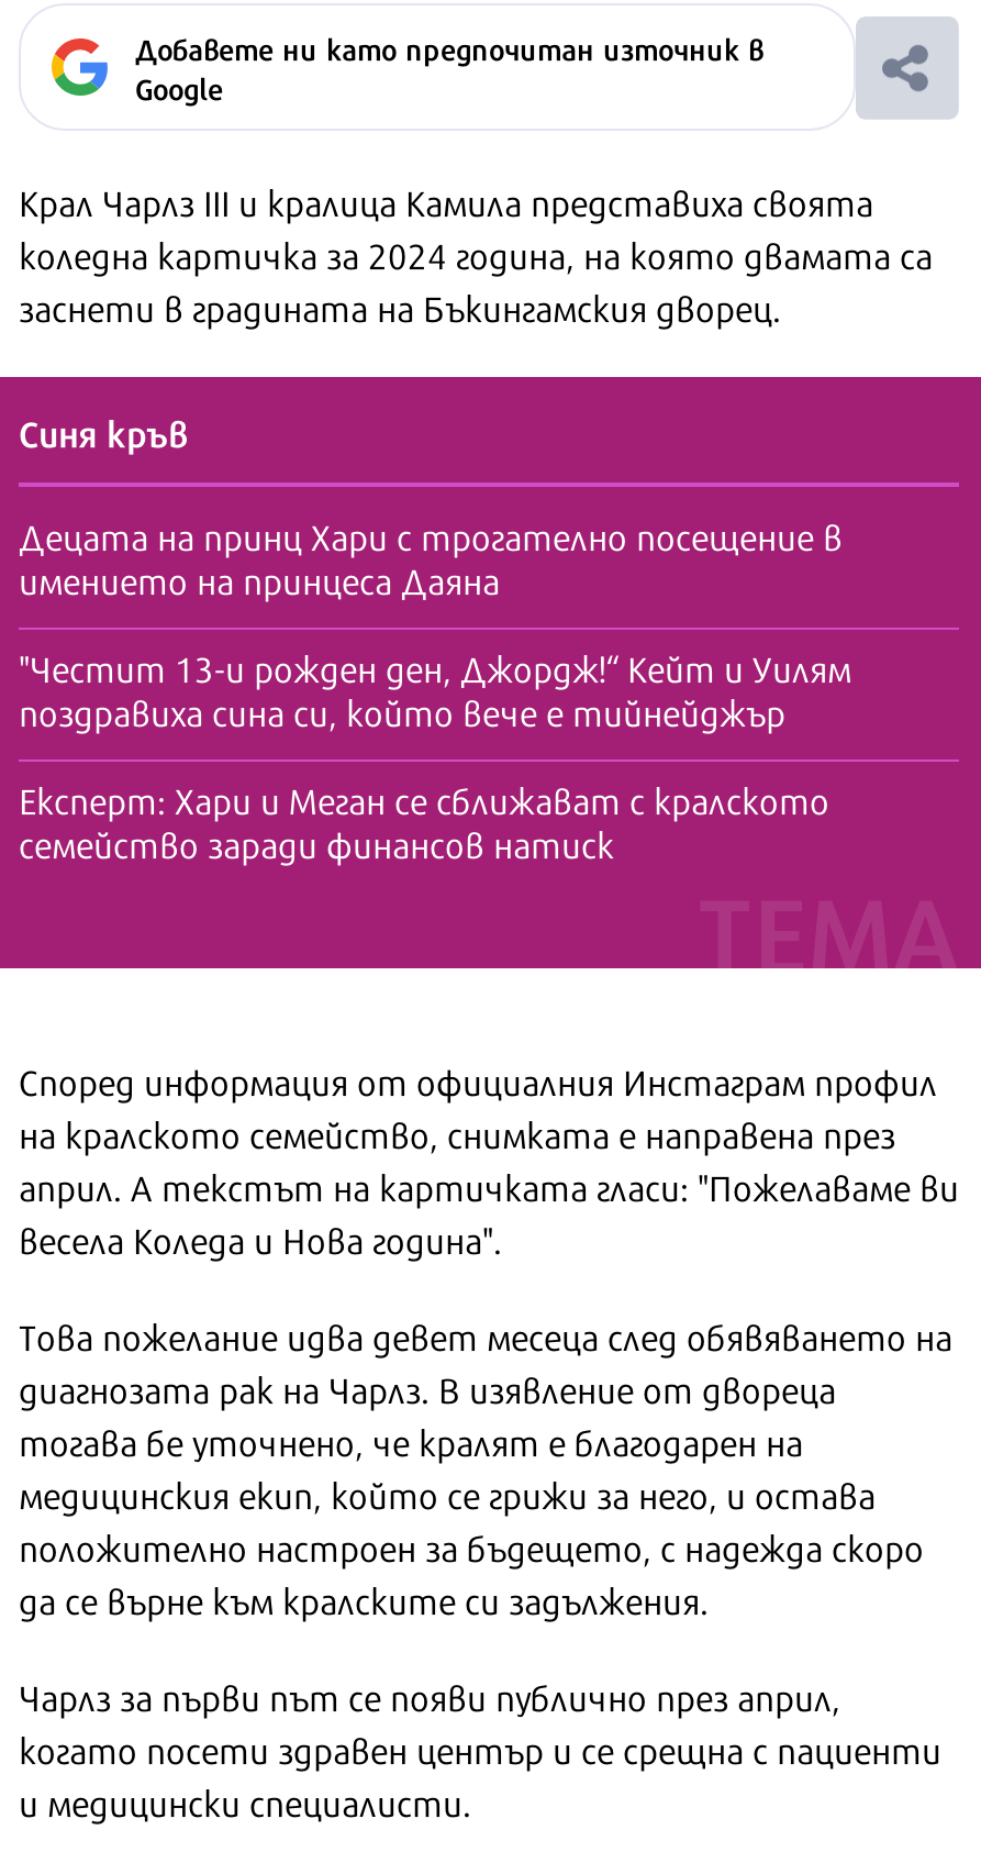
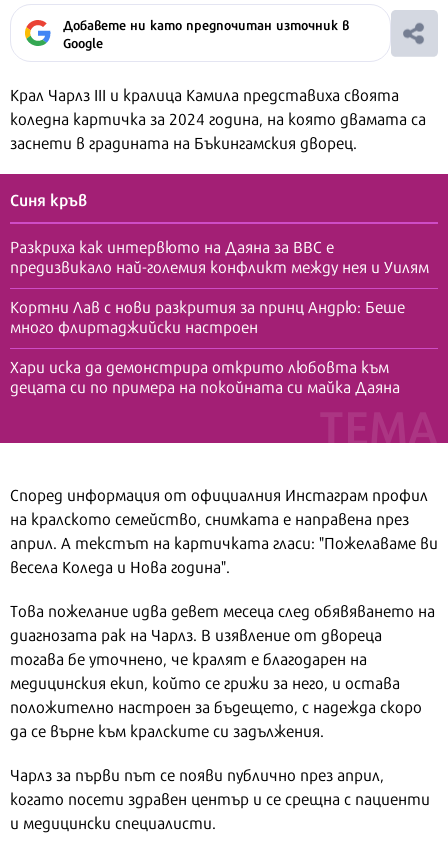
[19,509,843,606] Децата на принц Хари с трогателно посещение в | имението на принцеса Даяна -> [10,234,429,278] Разкриха как интервюто на Даяна за BBC е | предизвикало най-големия конфликт между нея и Уилям
[19,641,851,738] "Честит 13-и рожден ден, Джордж!“ Кейт и Уилям | поздравиха сина си, който вече е тийнейджър -> [10,294,405,338] Кортни Лав с нови разкрития за принц Андрю: Беше | много флиртаджийски настроен
[19,773,829,869] Експерт: Хари и Меган се сближават с кралското | семейство заради финансов натиск -> [10,354,400,398] Хари иска да демонстрира открито любовта към | децата си по примера на покойната си майка Даяна

